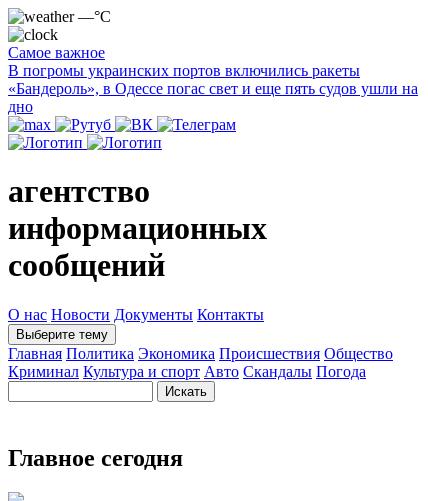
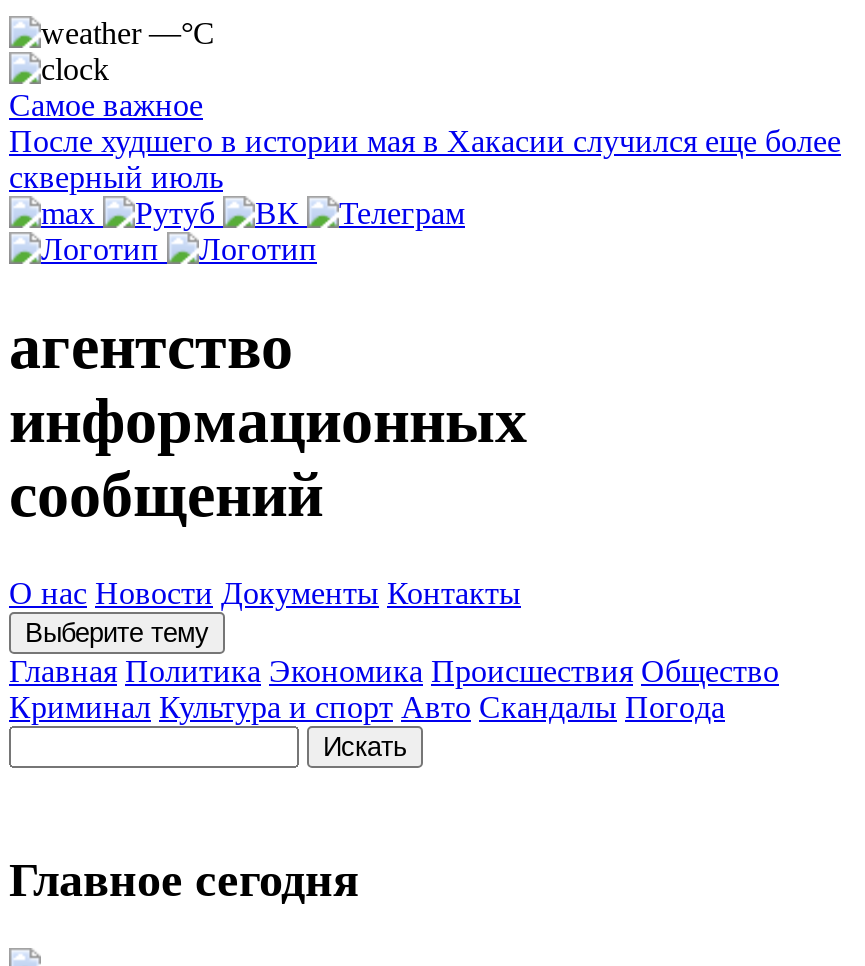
[8,62,418,115] В погромы украинских портов включились ракеты | «Бандероль», в Одессе погас свет и еще пять судов ушли на | дно -> [9,124,841,194] После худшего в истории мая в Хакасии случился еще более | скверный июль

